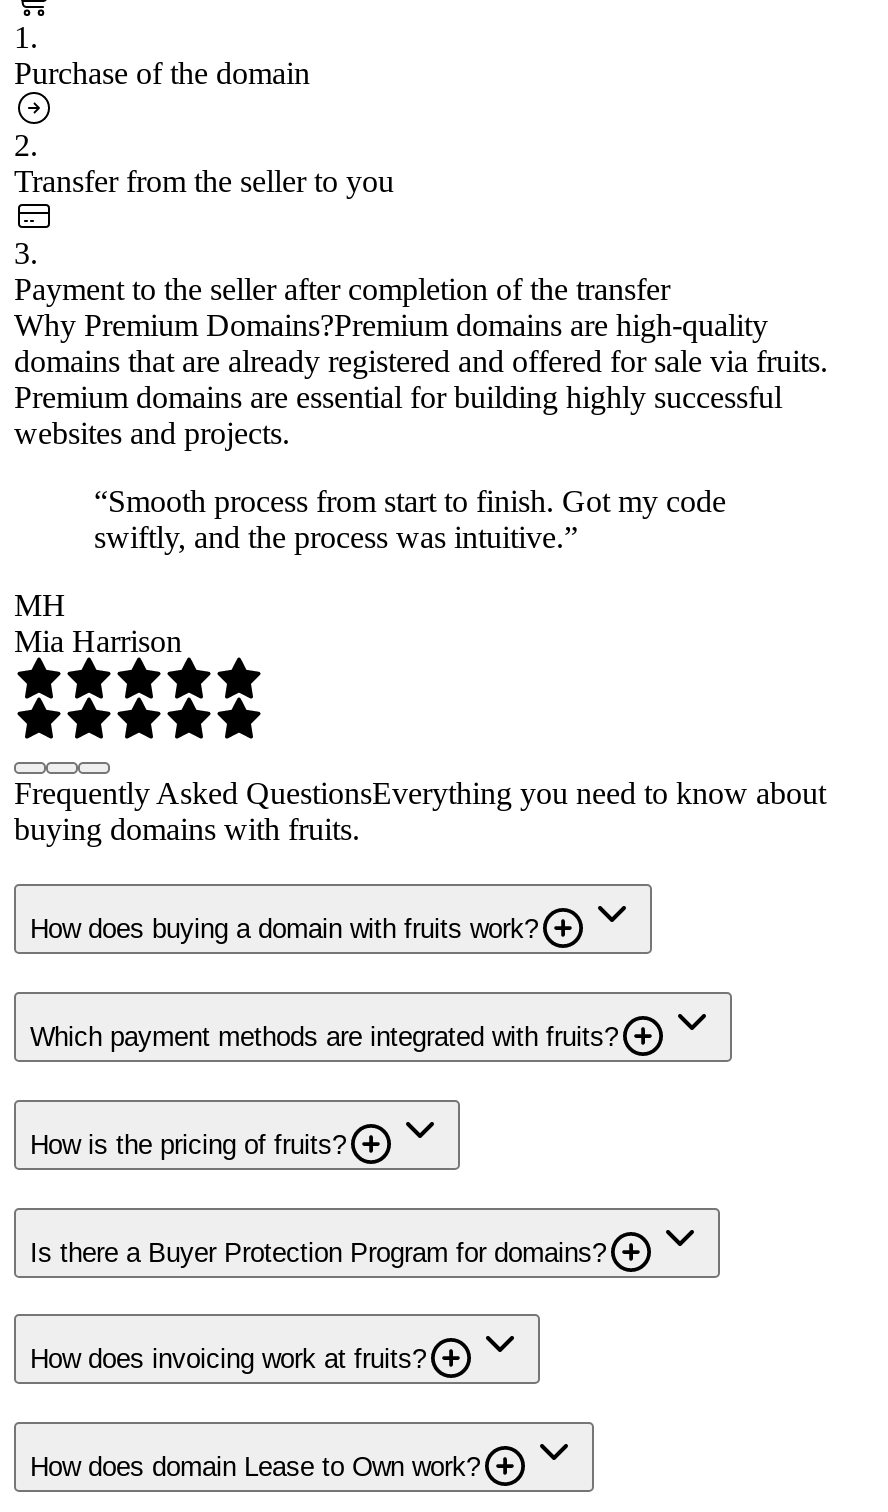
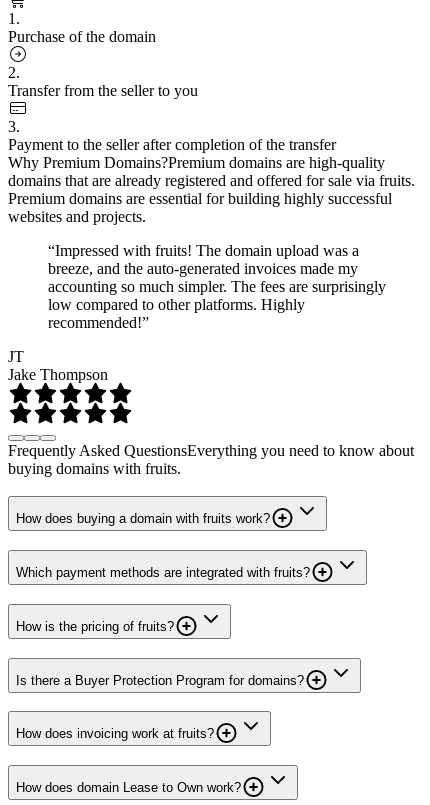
[94,483,726,553] “Smooth process from start to finish. Got my code | swiftly, and the process was intuitive.” -> [48,242,386,331] “Impressed with fruits! The domain upload was a | breeze, and the auto-generated invoices made my | accounting so much simpler. The fees are surprisingly | low compared to other platforms. Highly | recommended!”
[14,587,182,657] MH | Mia Harrison -> [8,348,108,383] JT | Jake Thompson

